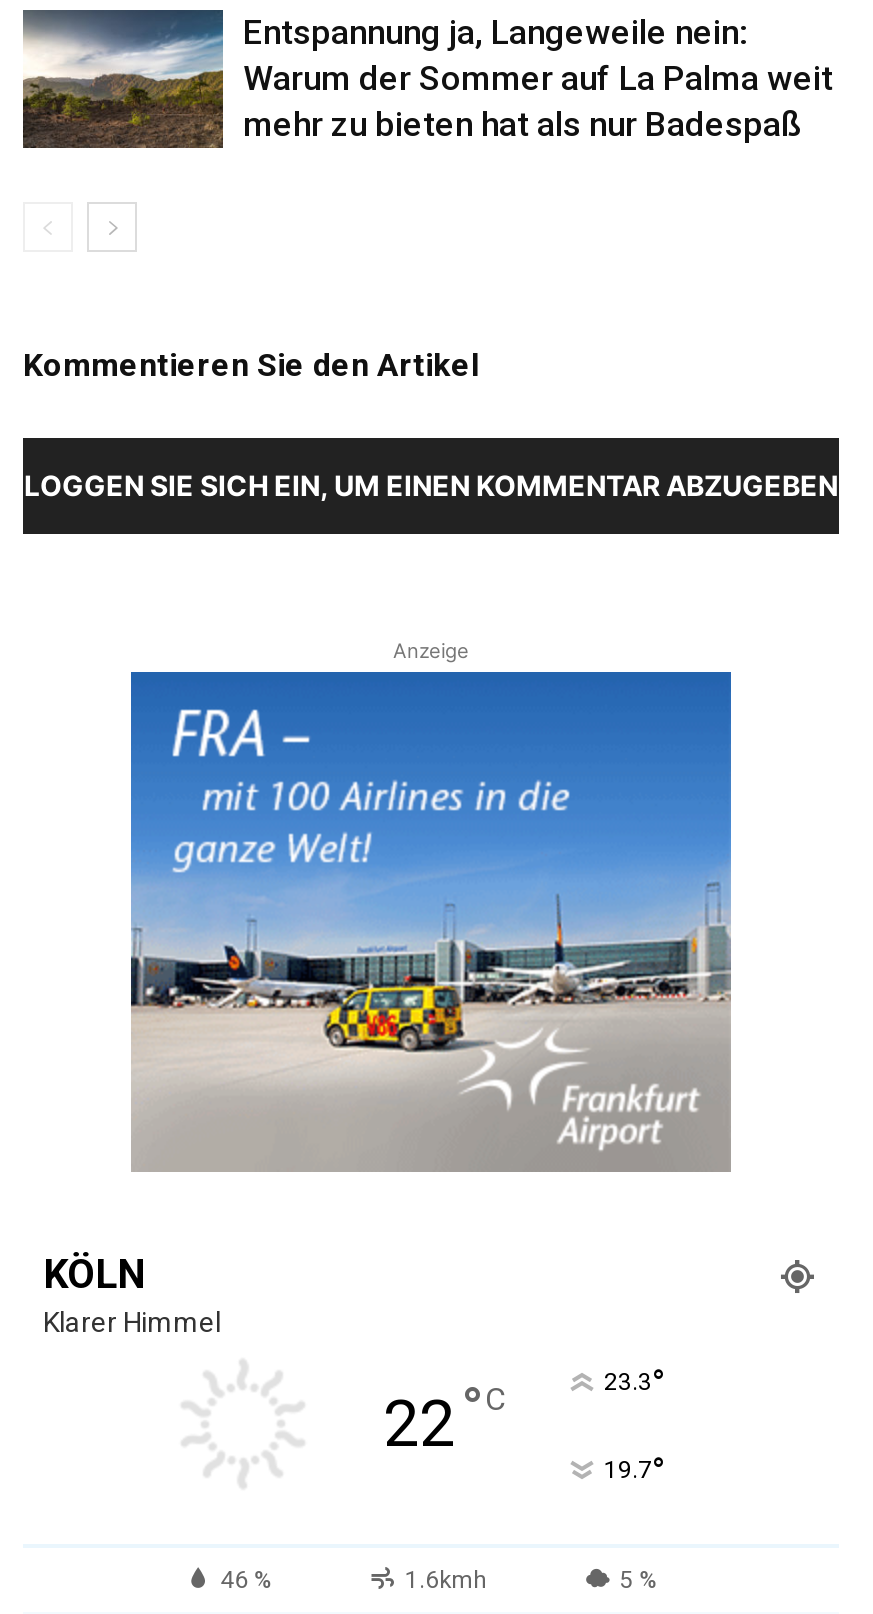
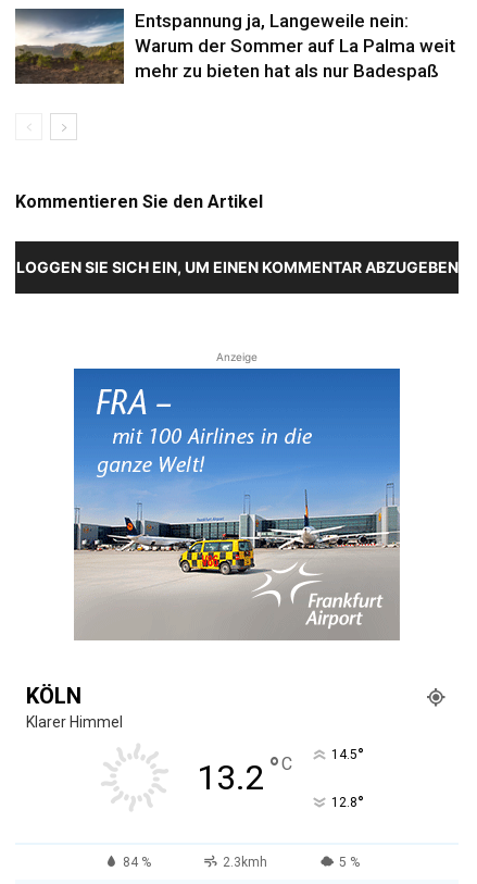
[383,1363,664,1463] 22 °C | 23.3° -> [196,744,363,798] 13.2 °C | 14.5°
[604,1451,664,1493] 19.7° -> [331,792,363,815] 12.8°
[220,1567,487,1595] 46 % | 1.6kmh -> [122,855,267,870] 84 % | 2.3kmh

